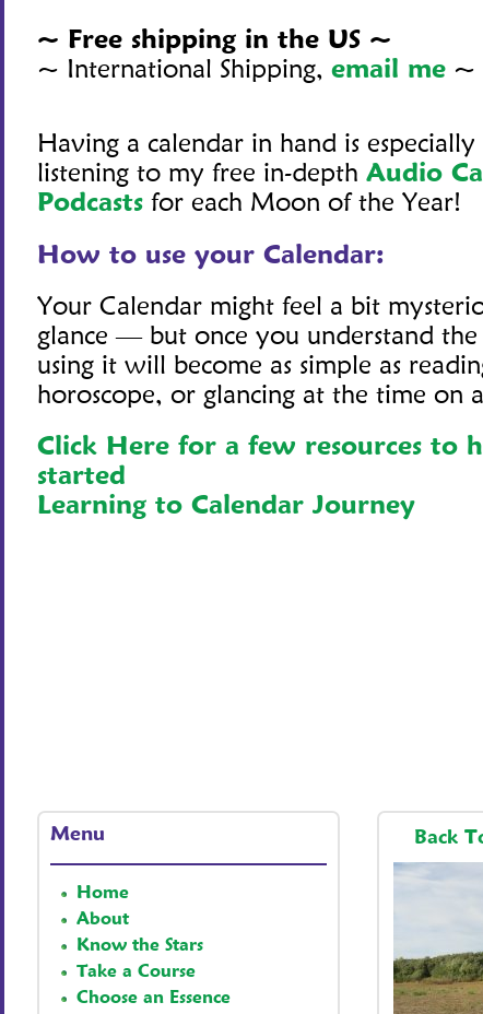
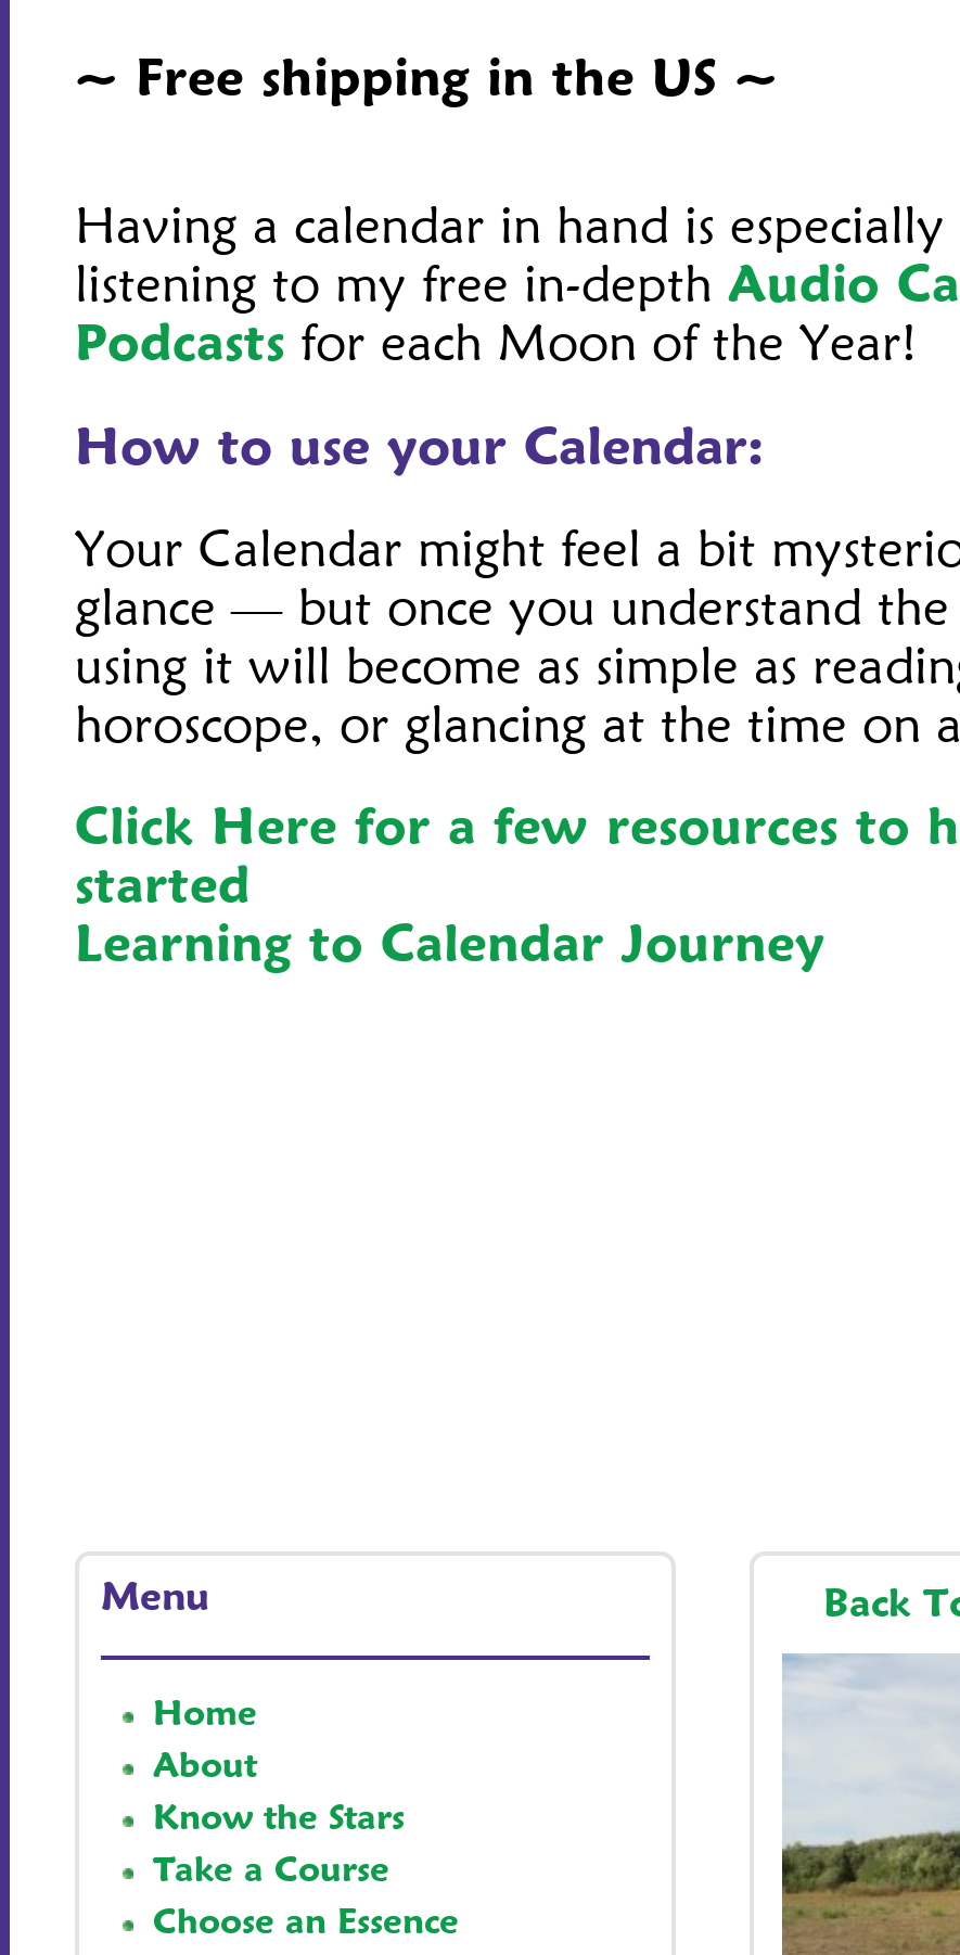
[37,58,475,84] ~ International Shipping, email me ~ -> none

